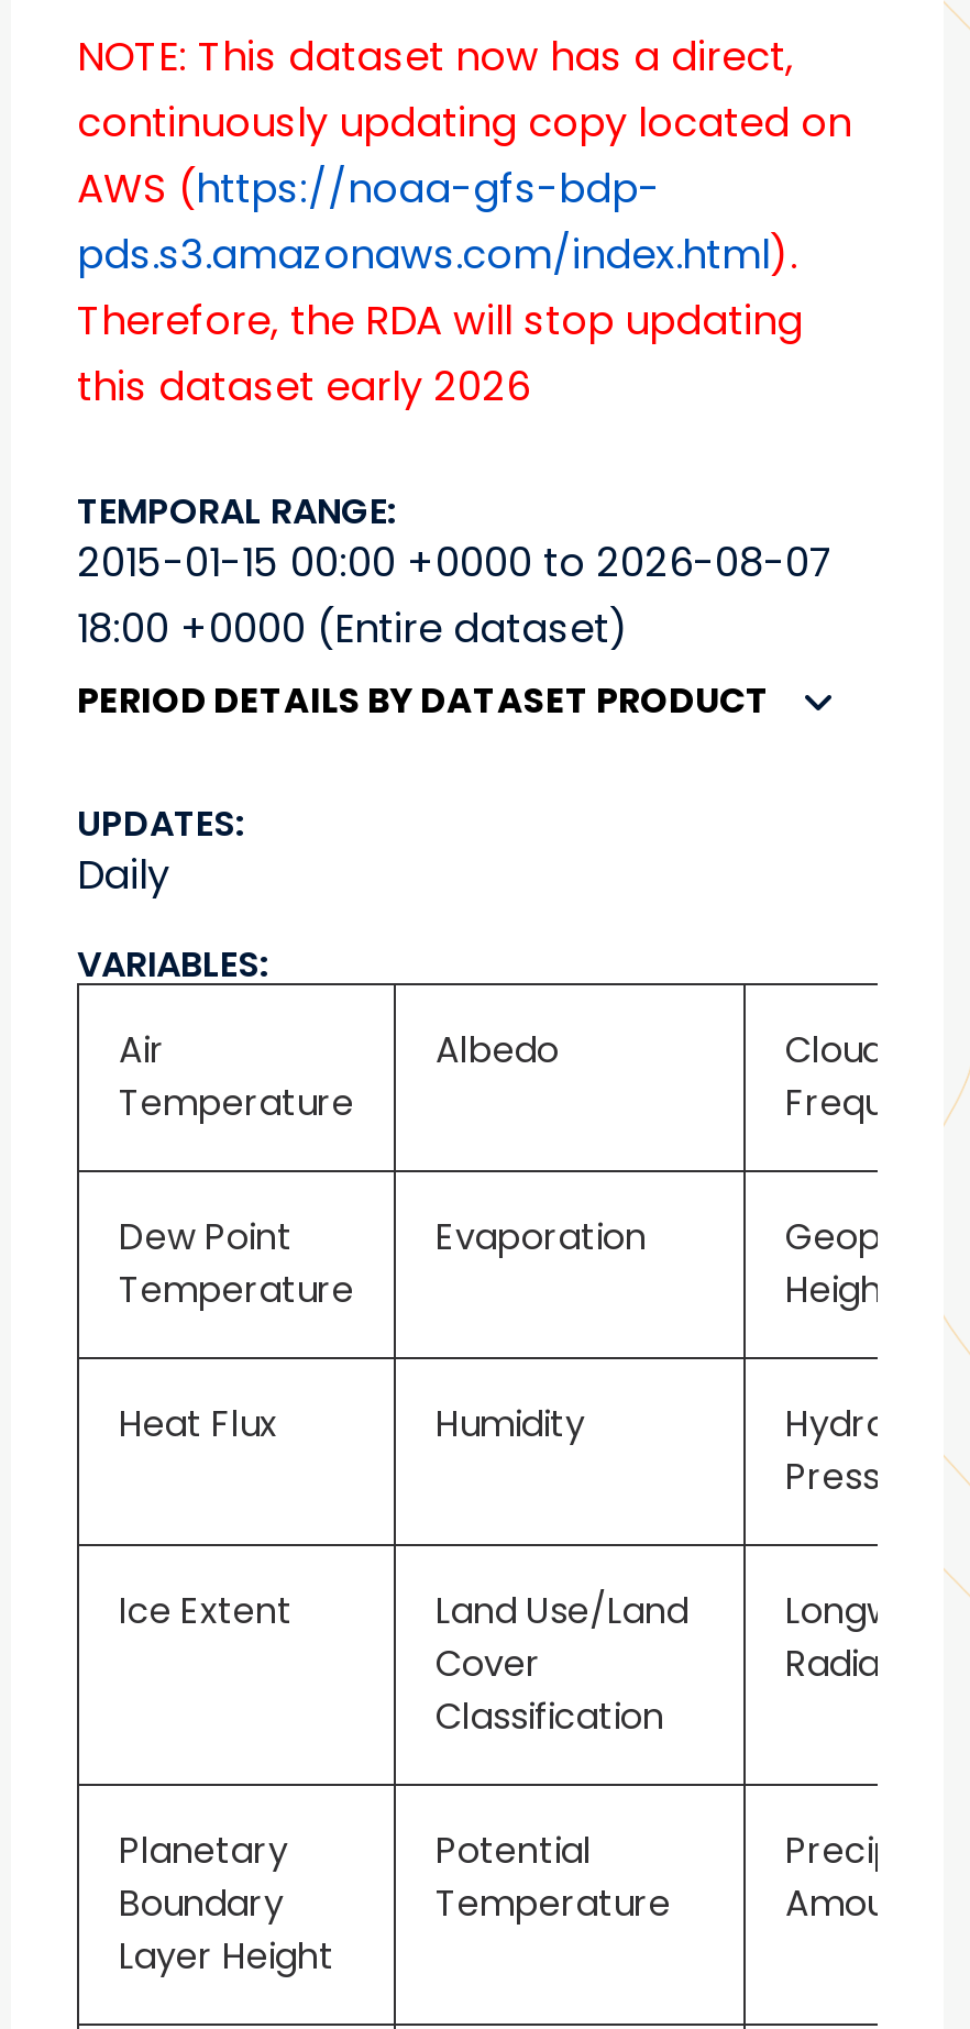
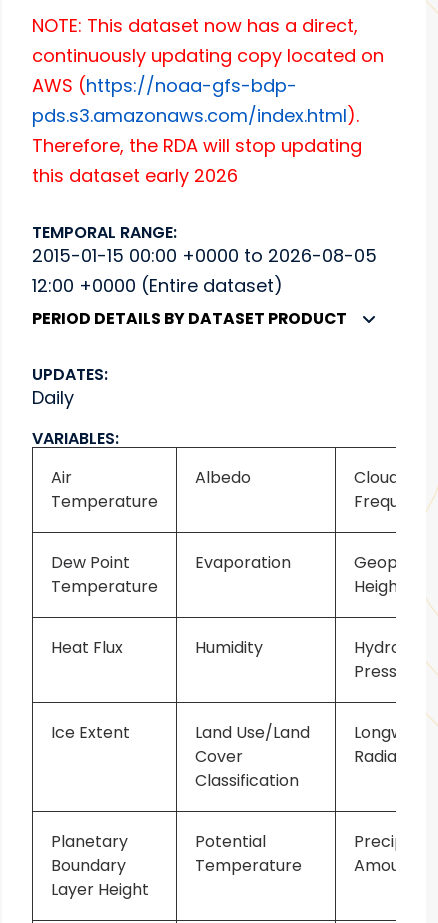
[77,535,834,590] 2015-01-15 00:00 +0000 to 2026-08-07 -> [32,243,377,268] 2015-01-15 00:00 +0000 to 2026-08-05
[77,601,629,656] 18:00 +0000 (Entire dataset) -> [32,273,283,298] 12:00 +0000 (Entire dataset)

